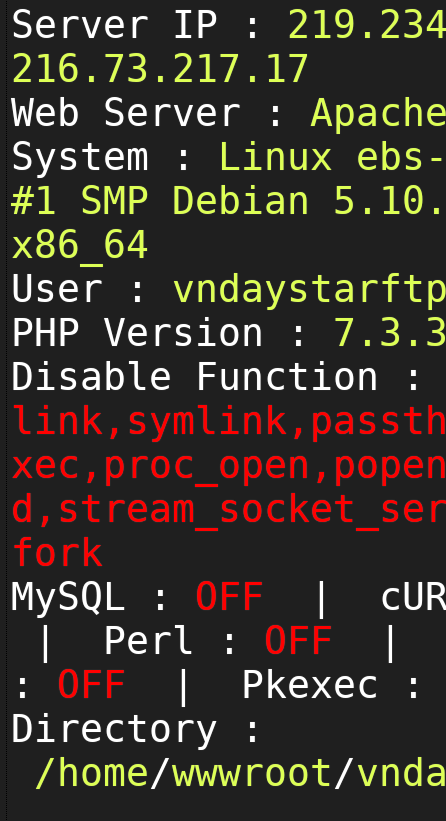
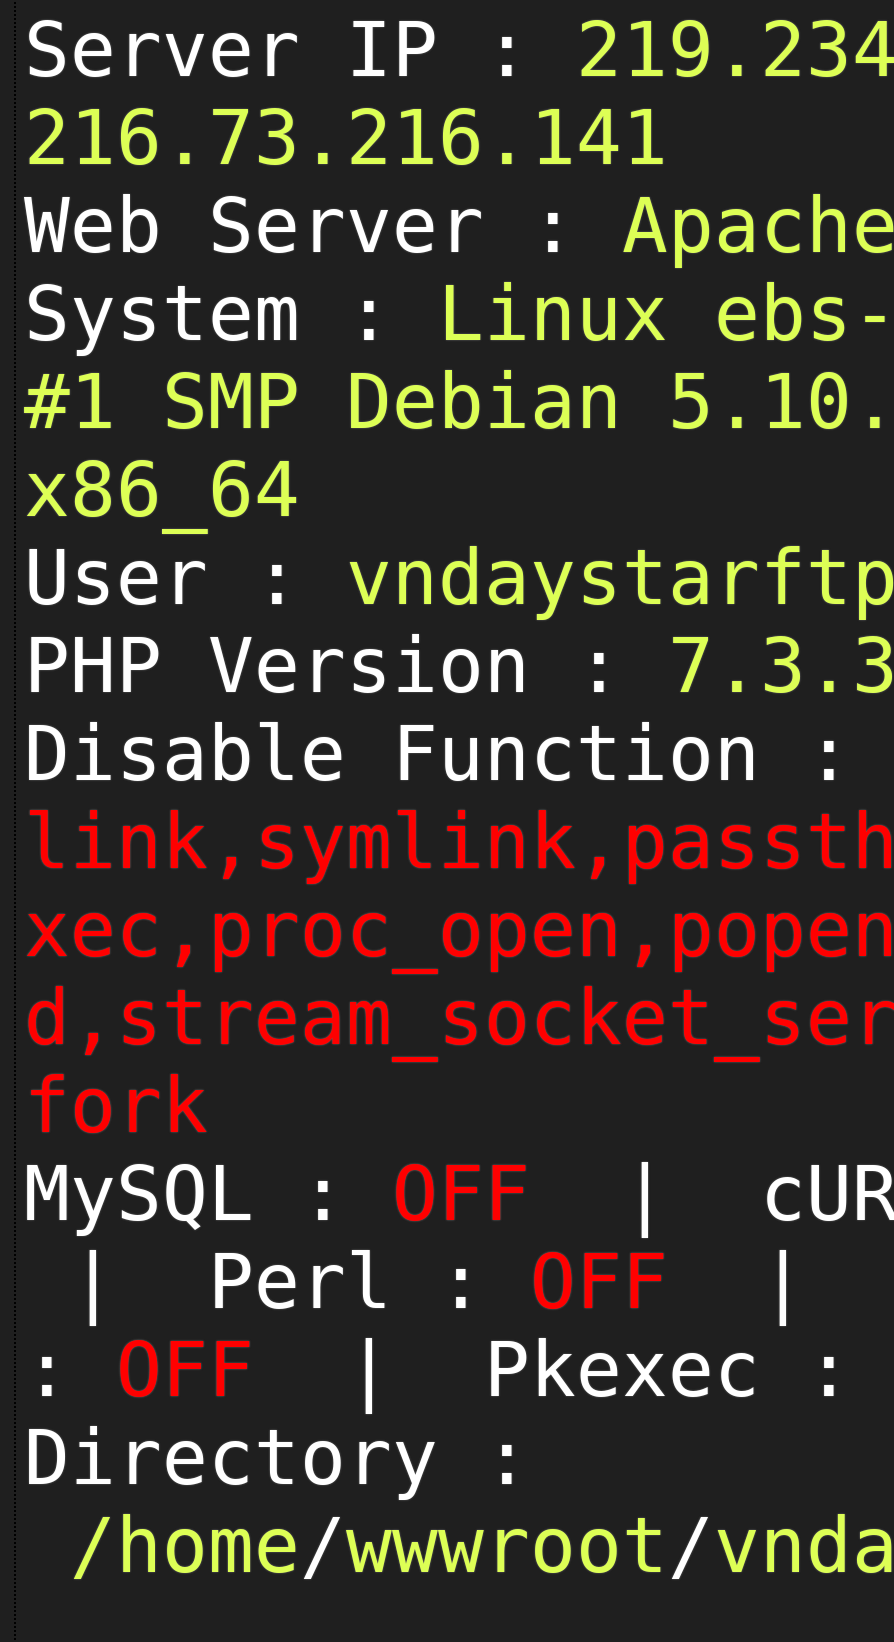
[11,47,310,91] 216.73.217.17 -> [24,94,668,182] 216.73.216.141

